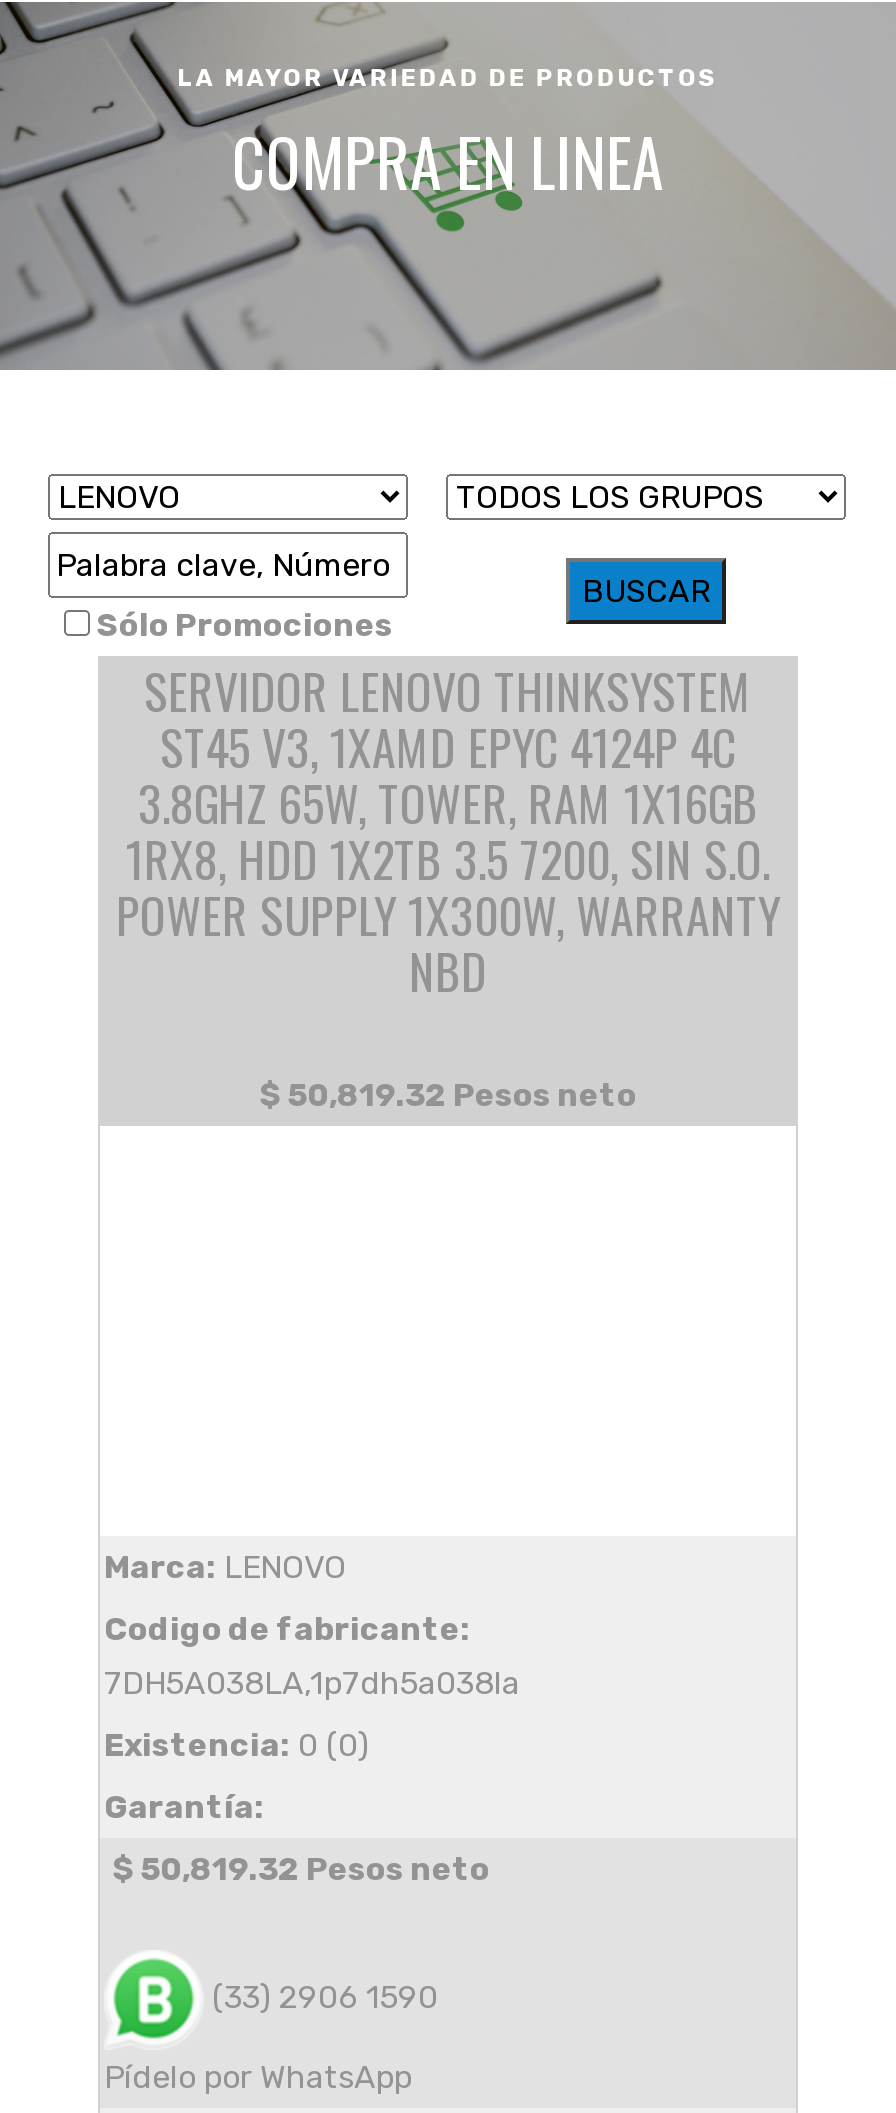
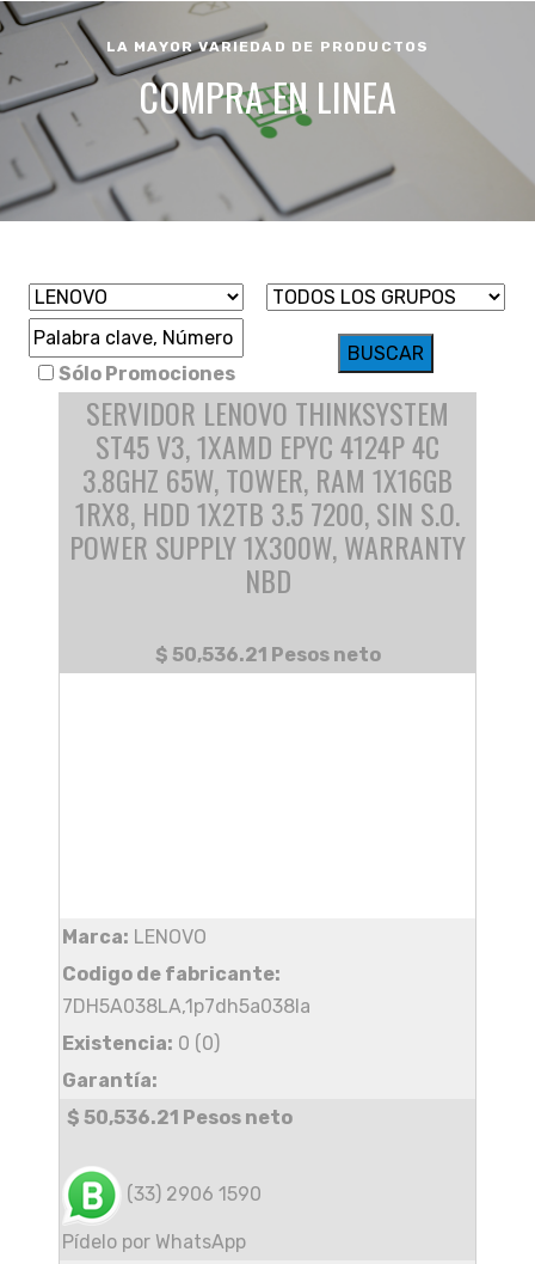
[259,1076,637,1114] $ 50,819.32 Pesos neto -> [155,643,380,666] $ 50,536.21 Pesos neto
[112,1850,490,1888] $ 50,819.32 Pesos neto -> [67,1106,293,1129] $ 50,536.21 Pesos neto

